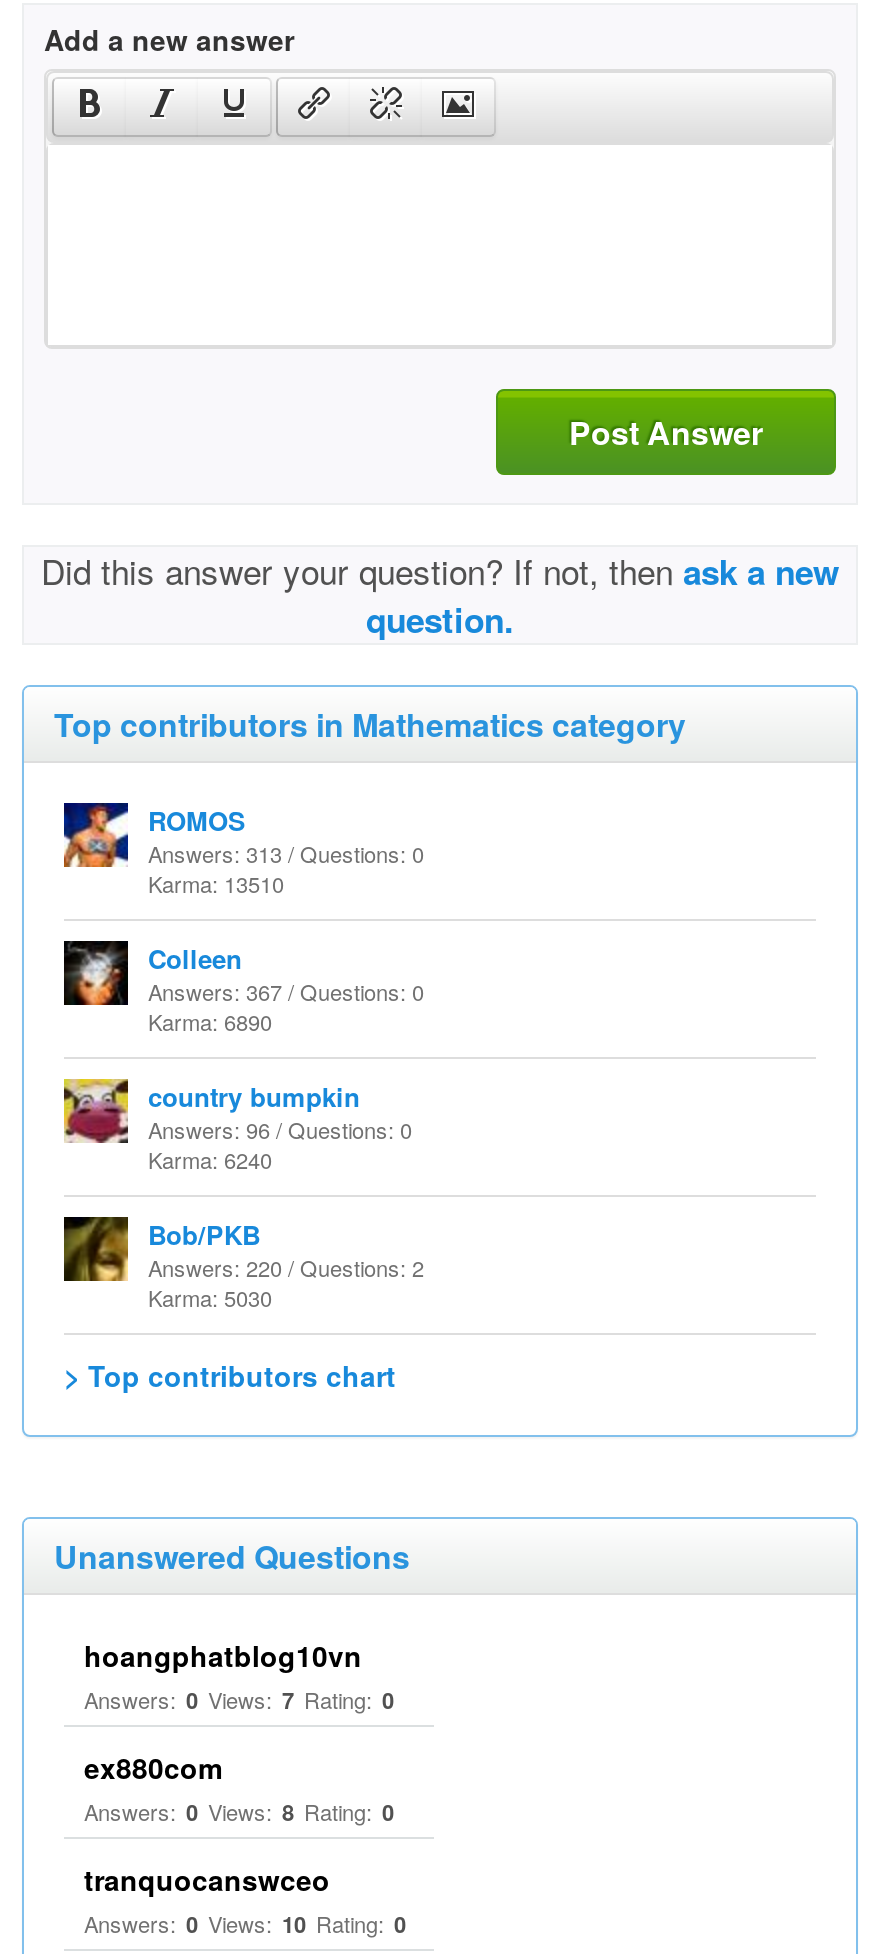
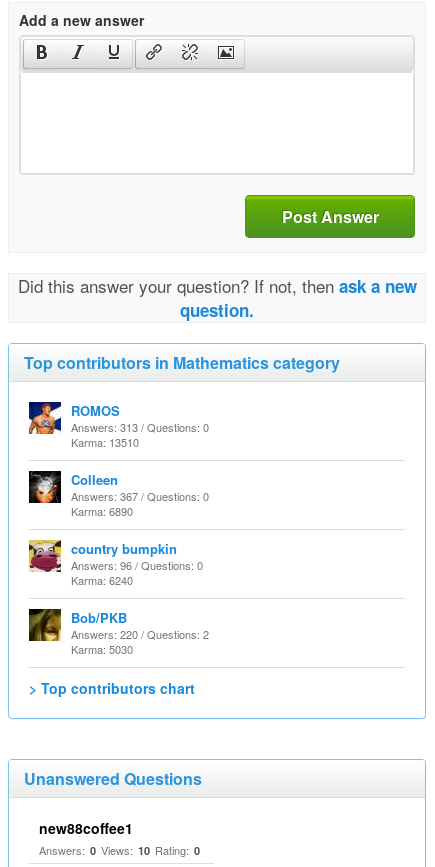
[84,1635,394,1899] hoangphatblog10vn | Answers: 0 Views: 7 Rating: 0 | ex880com | Answers: 0 Views: 8 Rating: 0 | tranquocanswceo -> [39,818,133,838] new88coffee1

